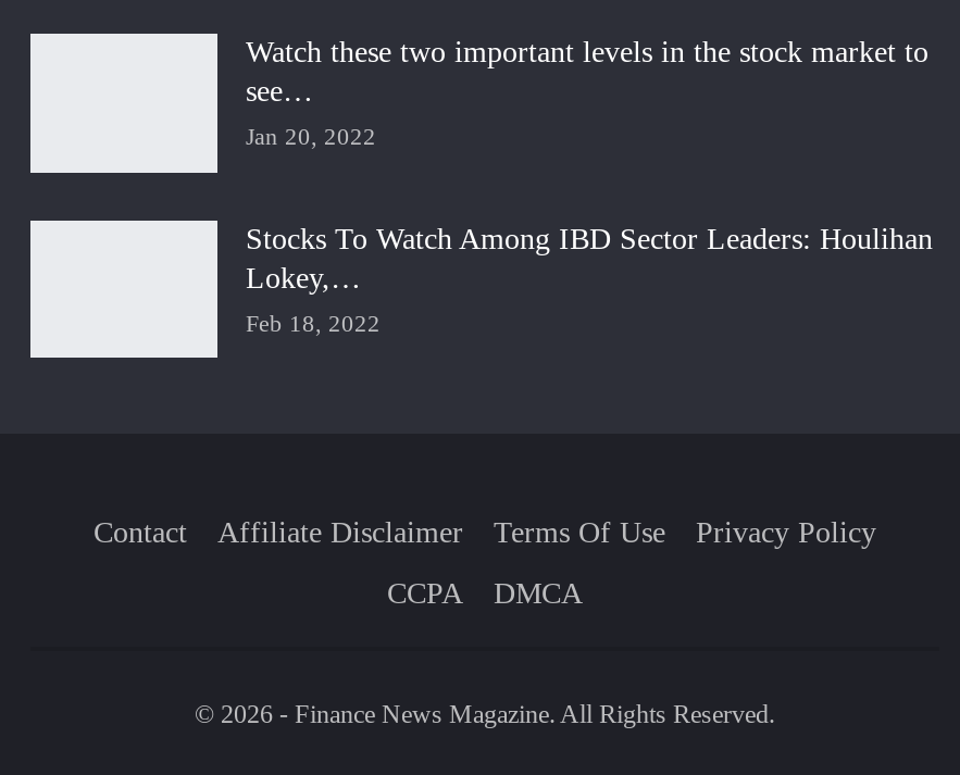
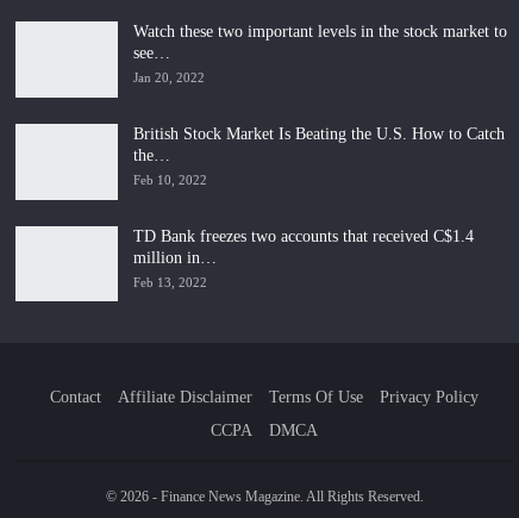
[246,222,933,335] Stocks To Watch Among IBD Sector Leaders: Houlihan | Lokey,… | Feb 18, 2022 -> [133,125,505,289] British Stock Market Is Beating the U.S. How to Catch | the… | Feb 10, 2022 | TD Bank freezes two accounts that received C$1.4 | million in… | Feb 13, 2022

